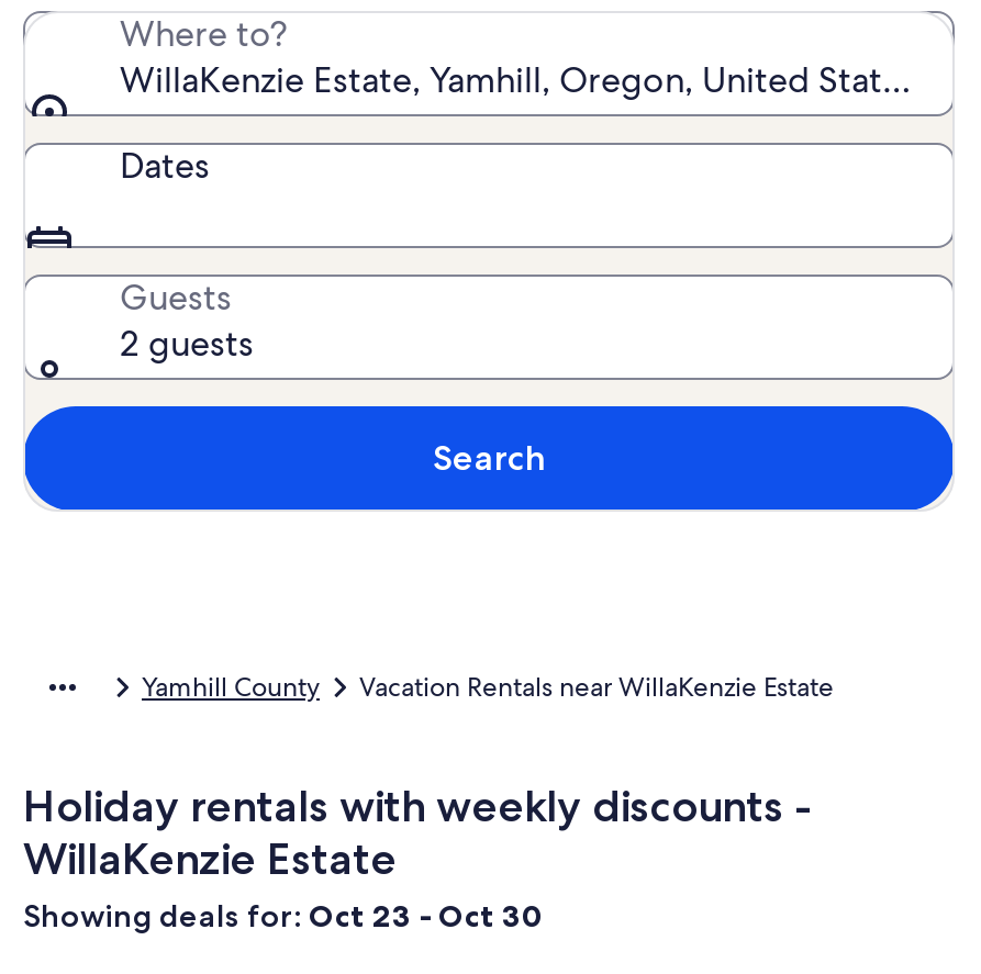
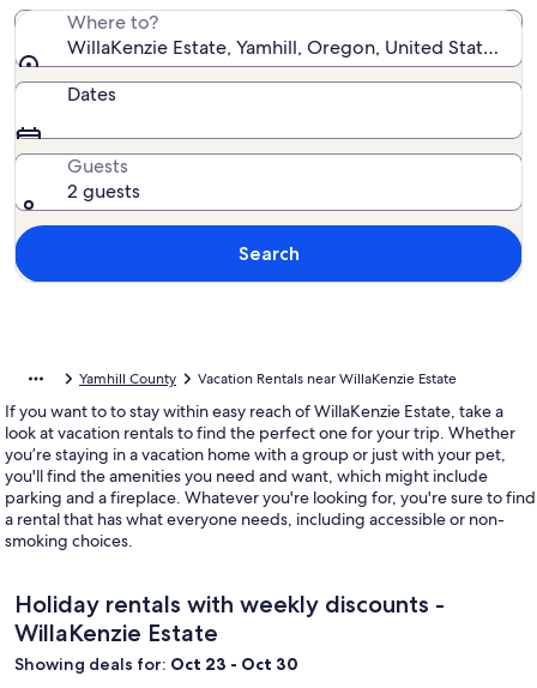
none -> [5,400,536,551] If you want to to stay within easy reach of WillaKenzie Estate, take a | look at vacation rentals to find the perfect one for your trip. Whether | you’re staying in a vacation home with a group or just with your pet, | you'll find the amenities you need and want, which might include | parking and a fireplace. Whatever you're looking for, you're sure to find | a rental that has what everyone needs, including accessible or non- | smoking choices.

